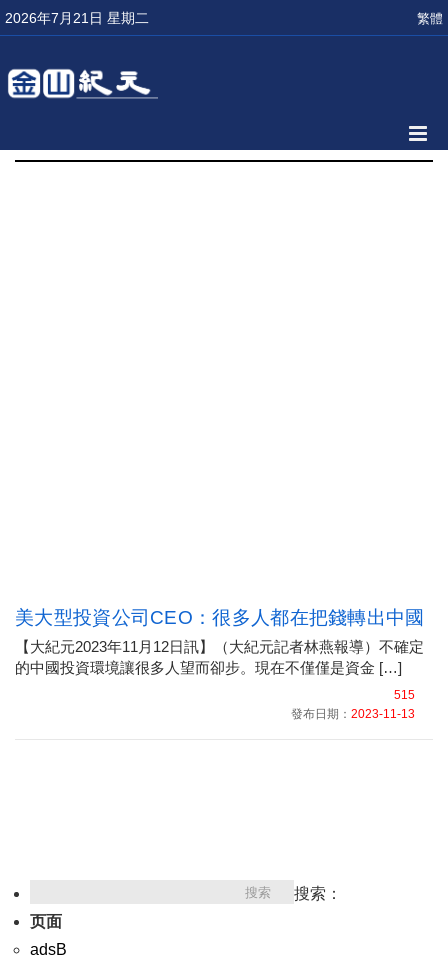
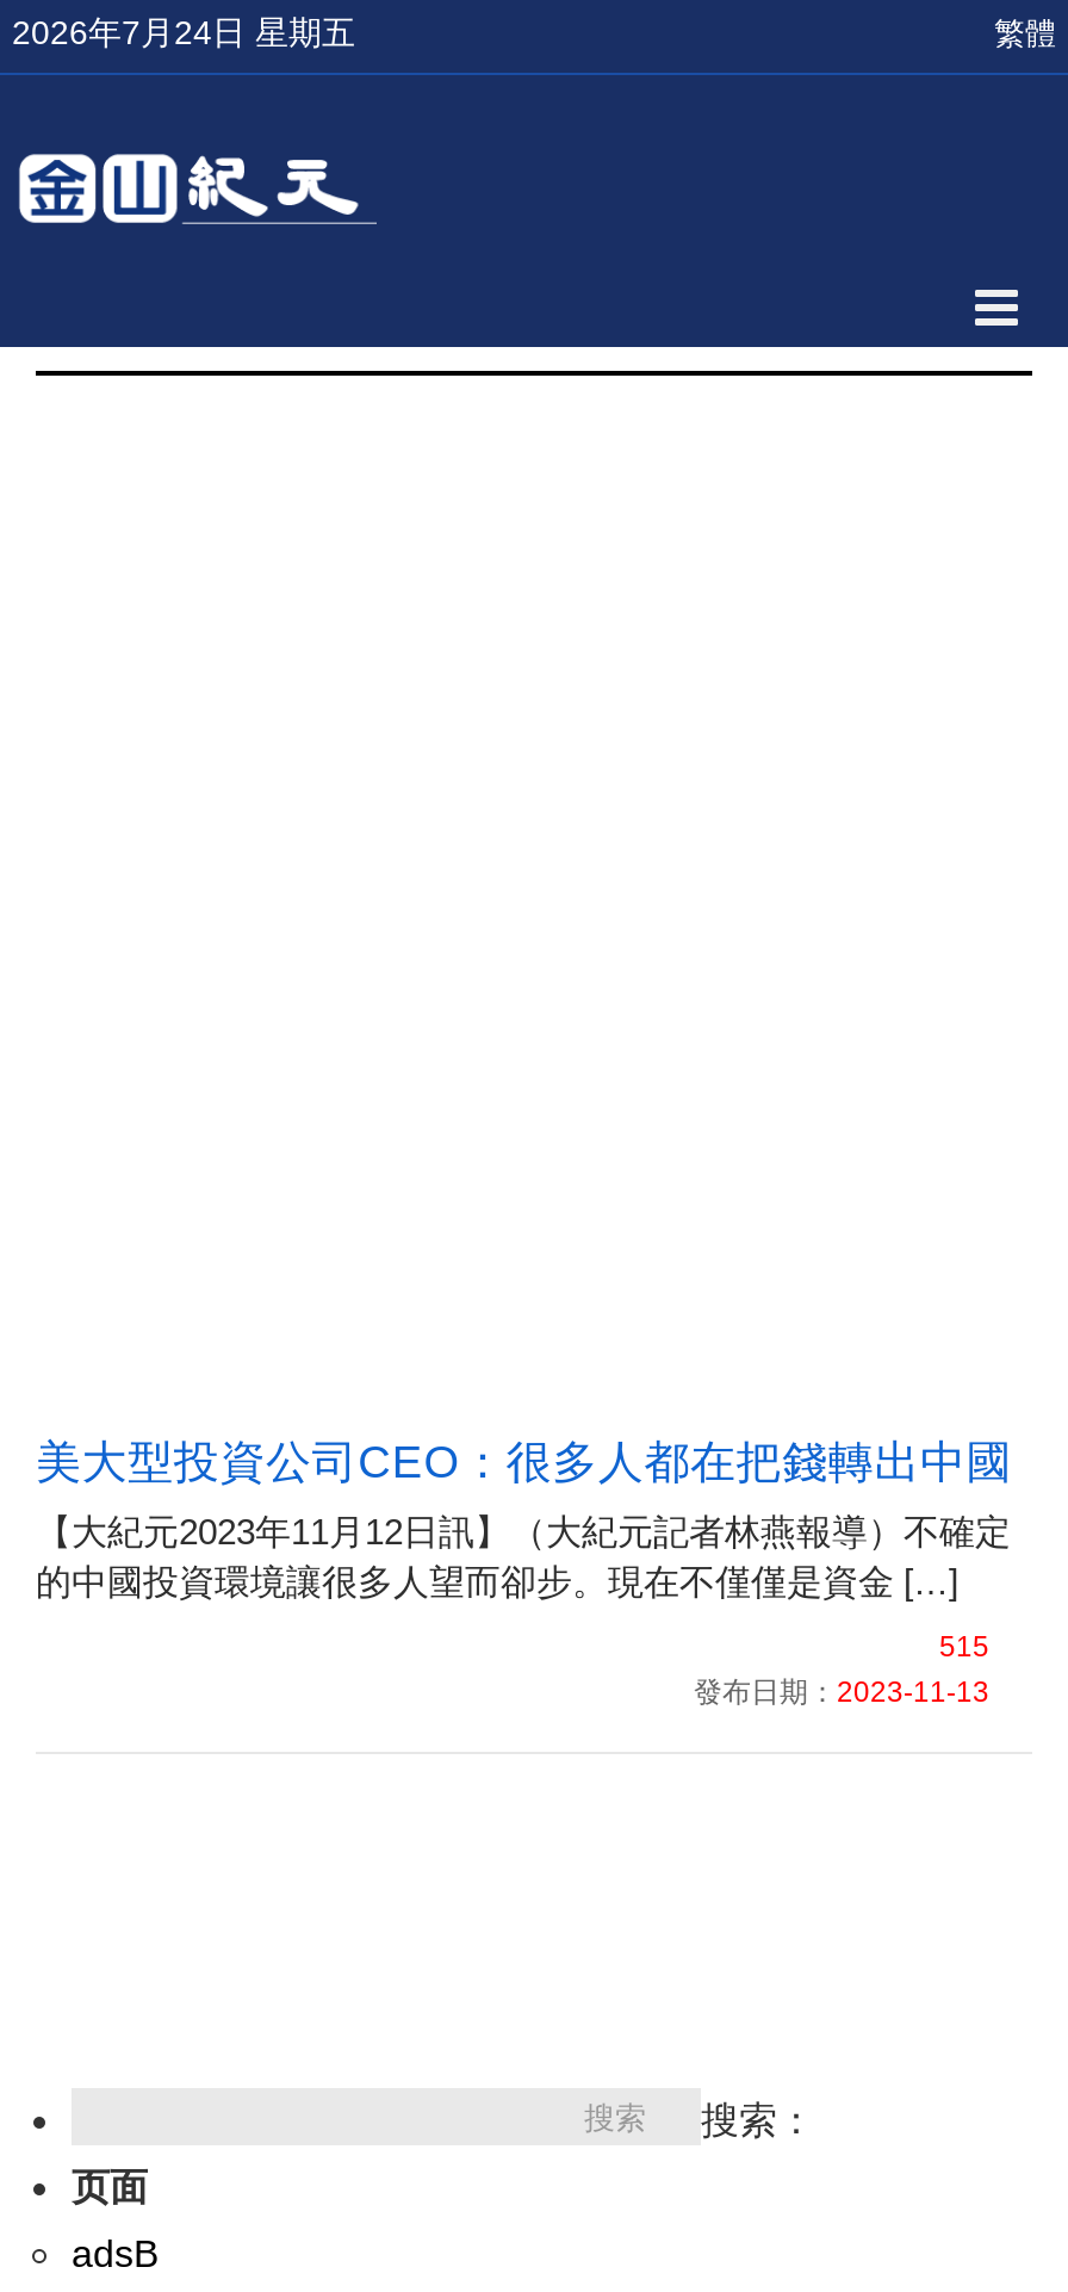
[5,10,149,26] 2026年7月21日 星期二 -> [12,13,355,51] 2026年7月24日 星期五

